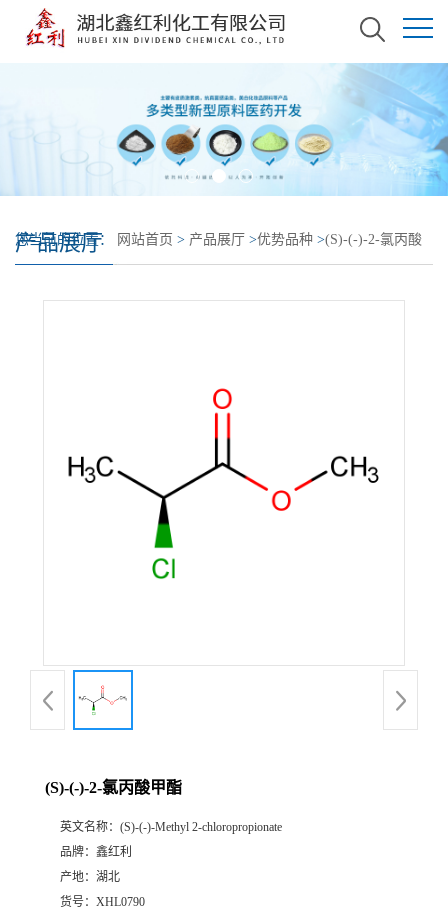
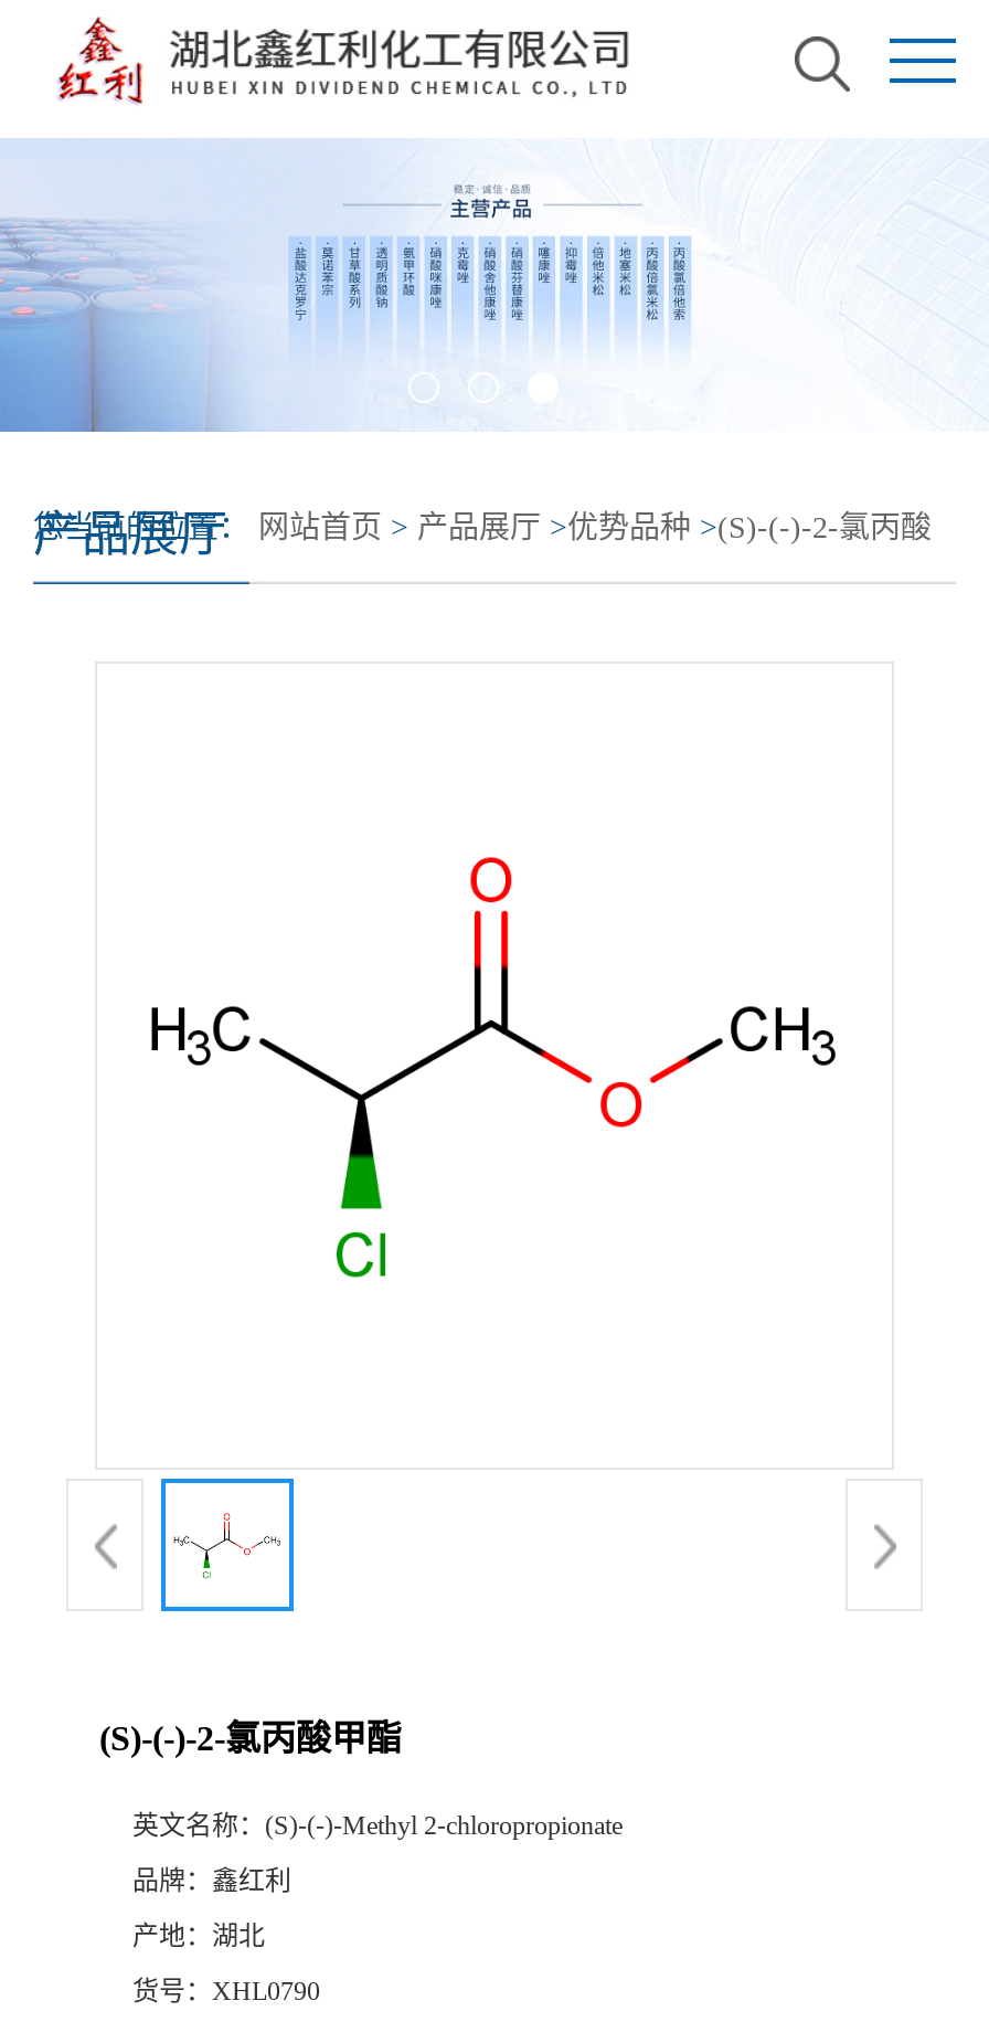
[3,62,445,197] [image] -> [7,138,982,434] [image]

